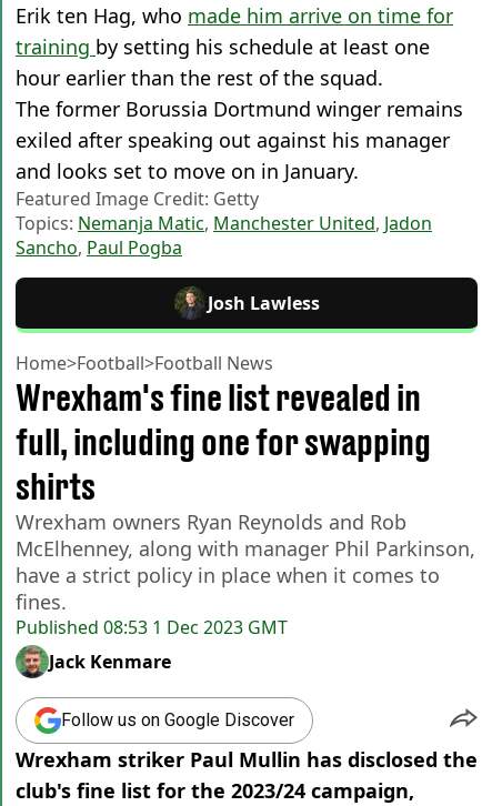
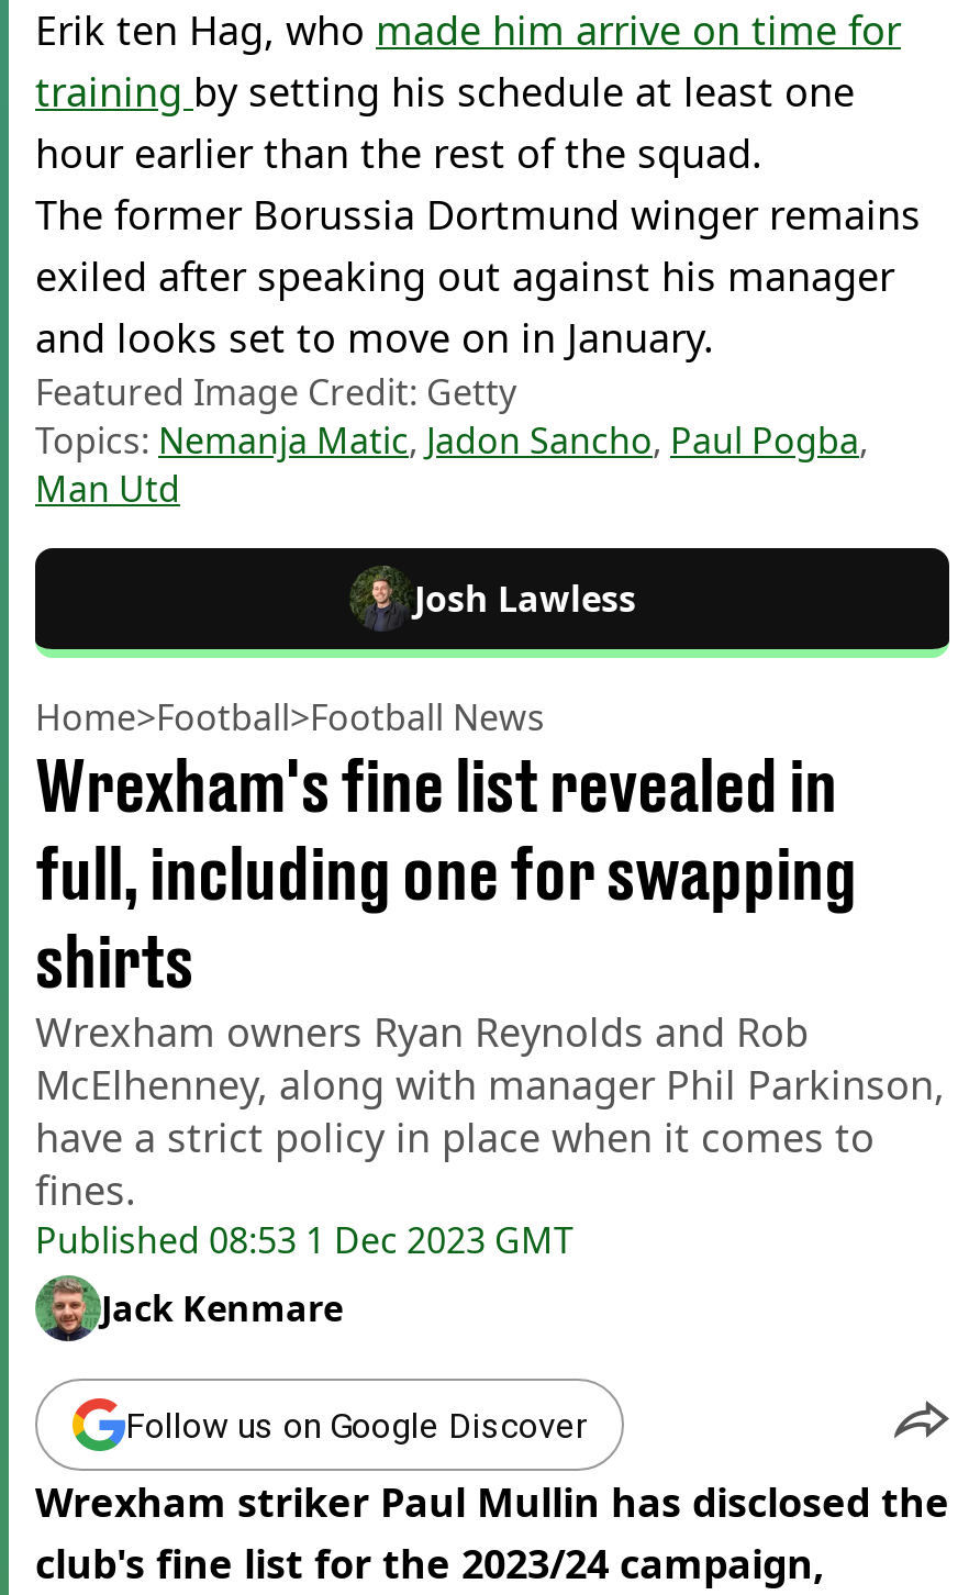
[16,211,432,260] Topics: Nemanja Matic, Manchester United, Jadon | Sancho, Paul Pogba -> [35,417,868,514] Topics: Nemanja Matic, Jadon Sancho, Paul Pogba, | Man Utd

